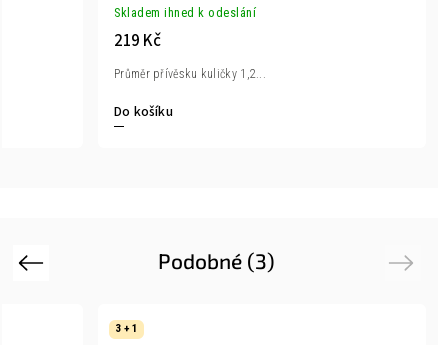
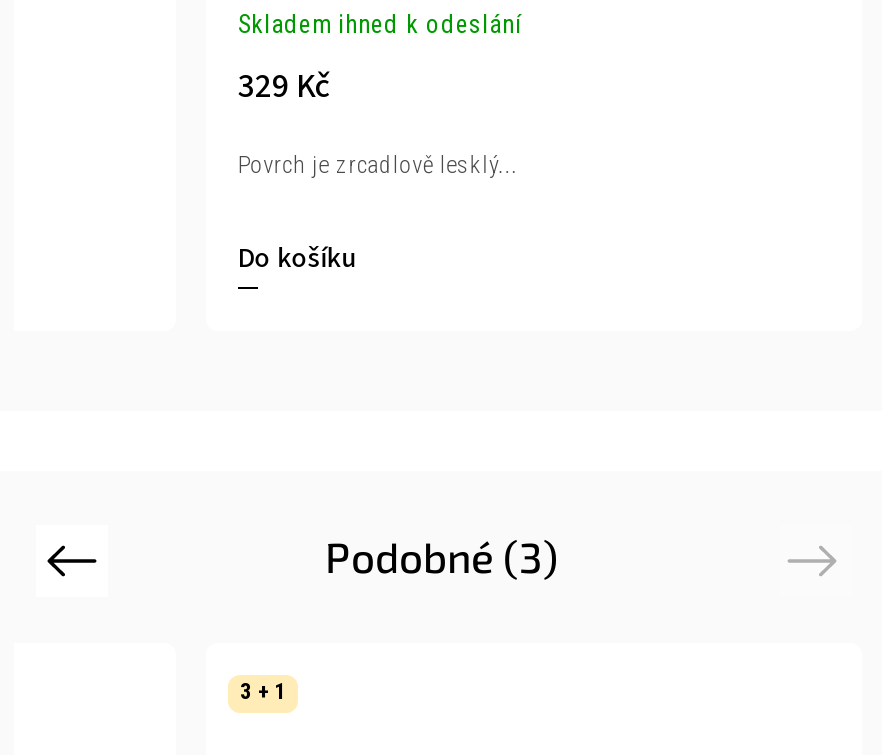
[114,28,161,52] 219 Kč -> [238,62,332,110] 329 Kč
[114,67,266,81] Průměr přívěsku kuličky 1,2... -> [238,151,517,179] Povrch je zrcadlově lesklý...

